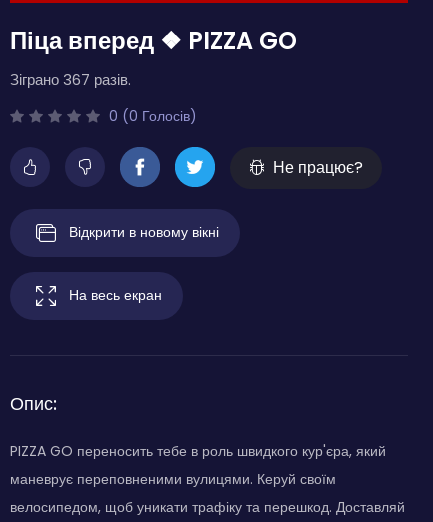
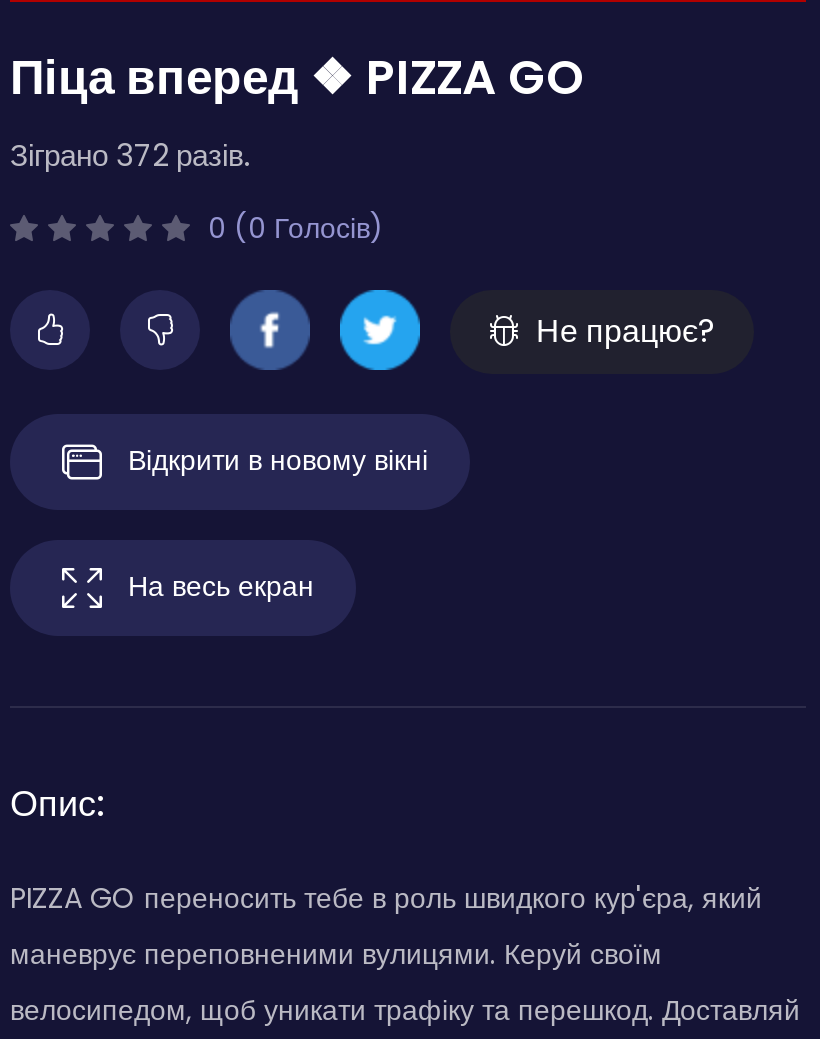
[10,69,131,90] Зіграно 367 разів. -> [10,134,250,176] Зіграно 372 разів.

